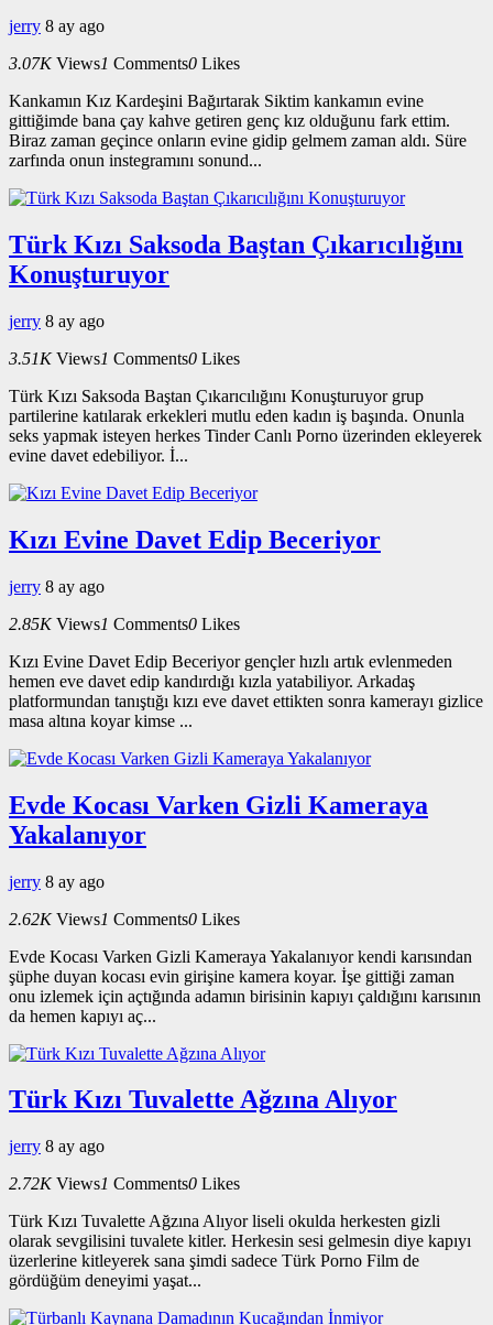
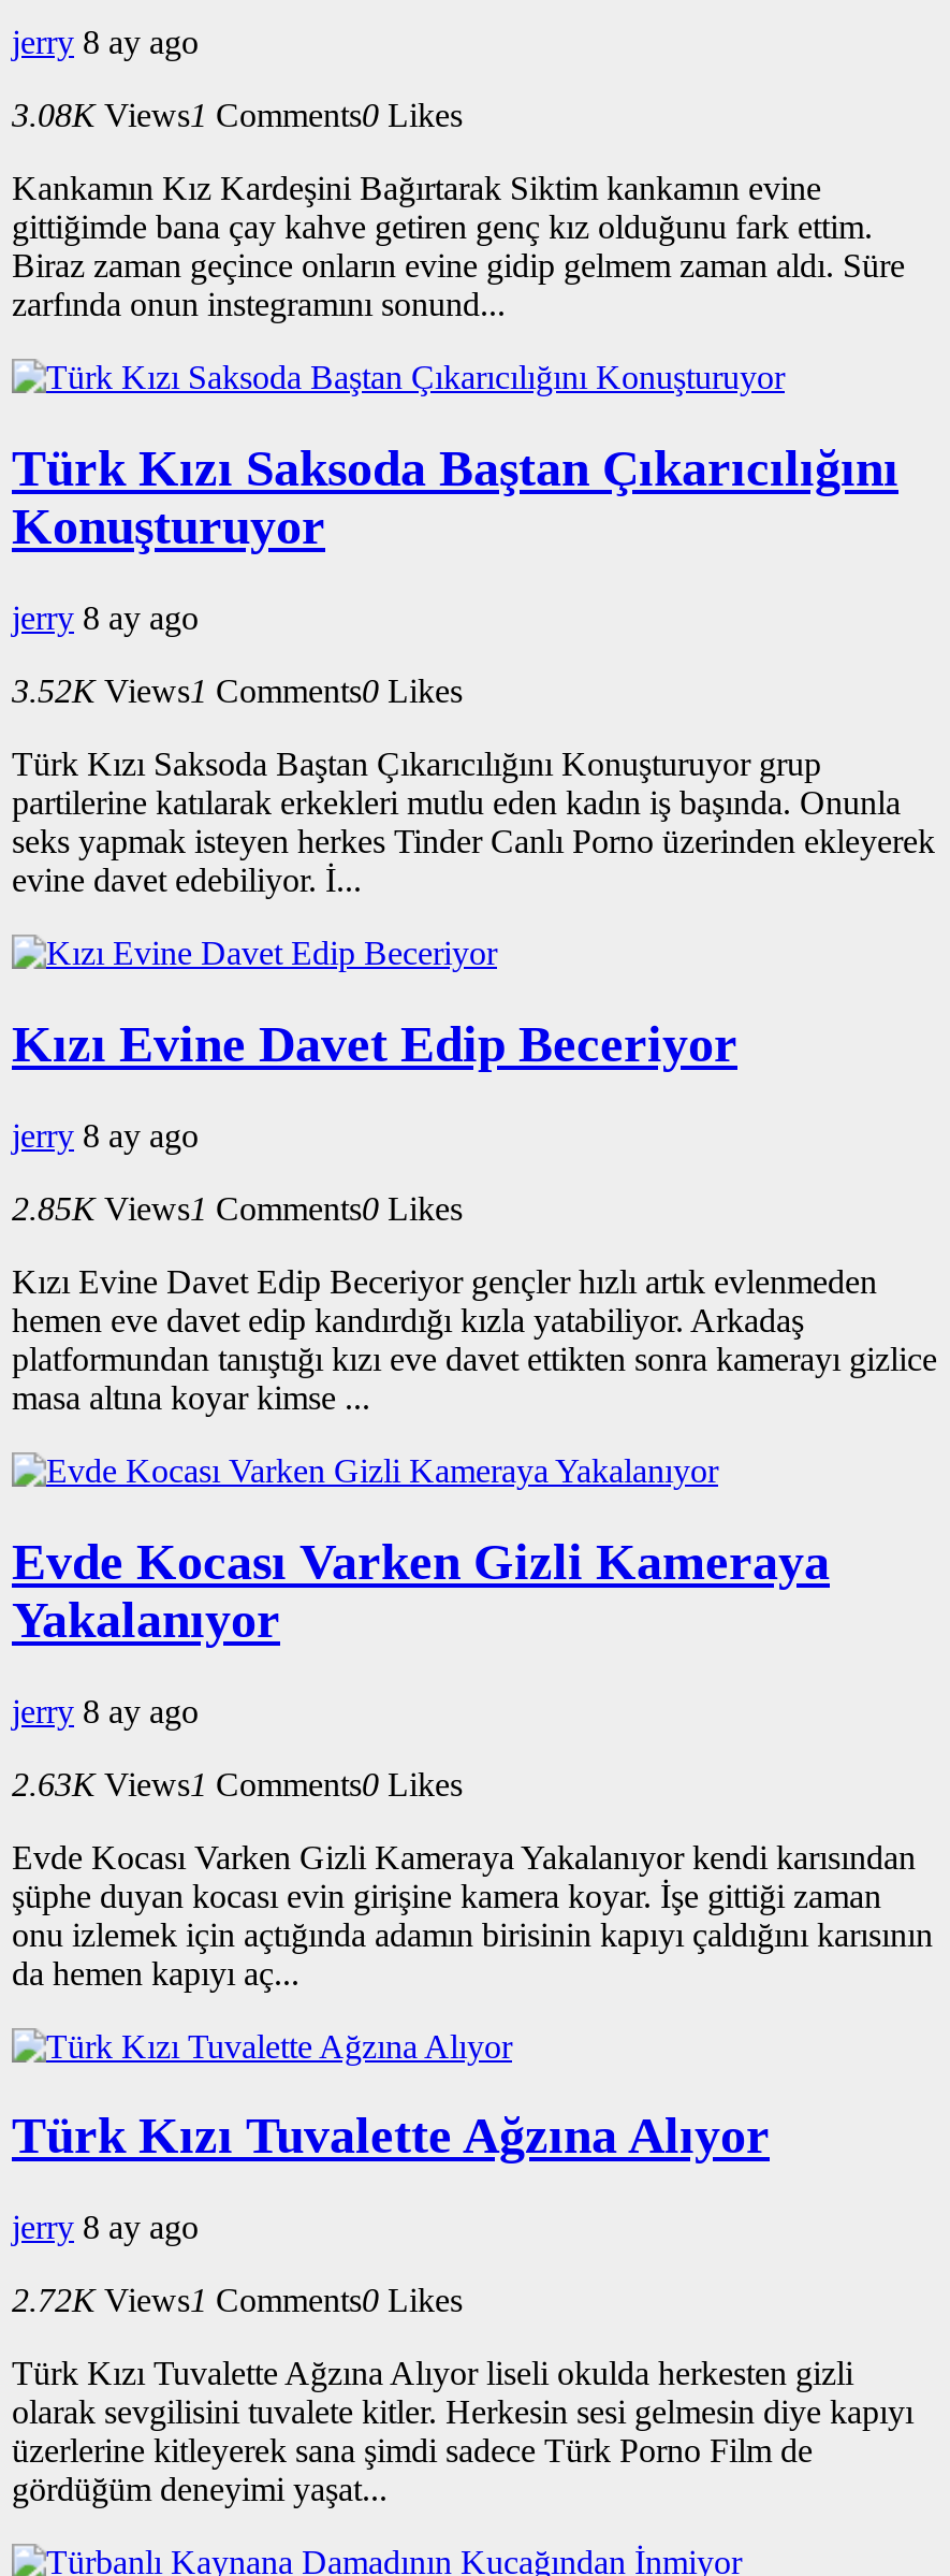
[9,54,240,73] 3.07K Views1 Comments0 Likes -> [12,97,463,133] 3.08K Views1 Comments0 Likes
[9,349,240,368] 3.51K Views1 Comments0 Likes -> [12,672,463,709] 3.52K Views1 Comments0 Likes
[9,909,240,928] 2.62K Views1 Comments0 Likes -> [12,1765,463,1802] 2.63K Views1 Comments0 Likes

